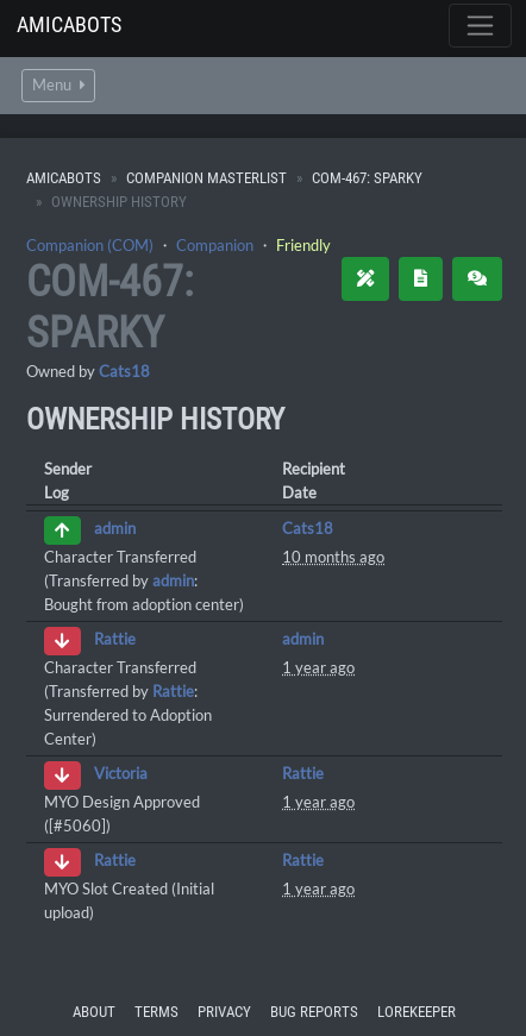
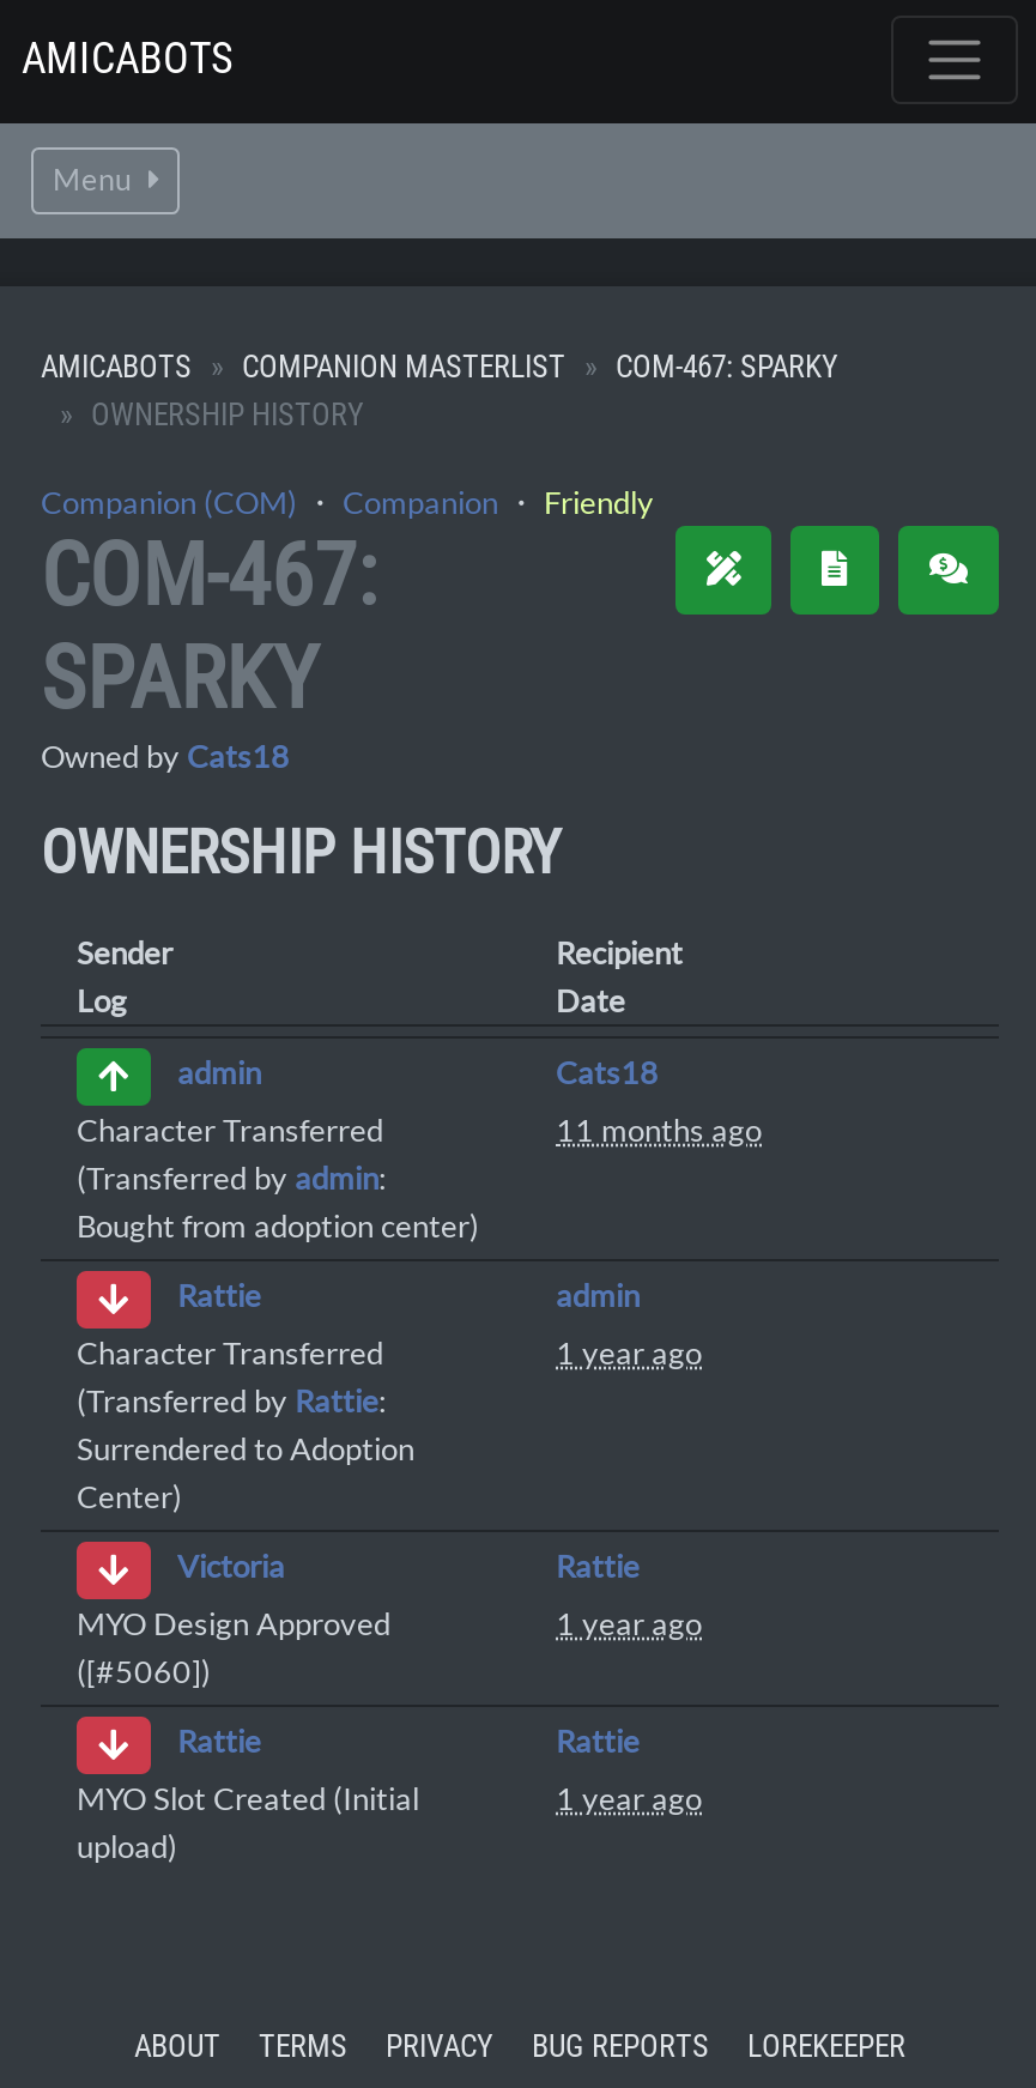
[282,547,384,566] 10 months ago -> [556,1110,762,1149] 11 months ago

